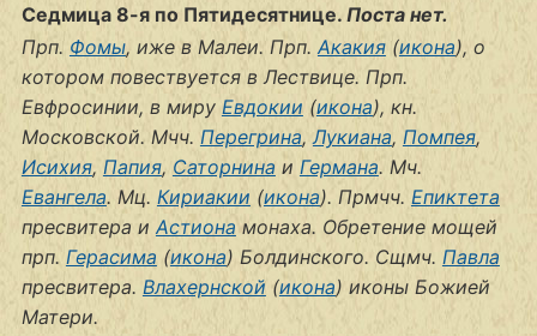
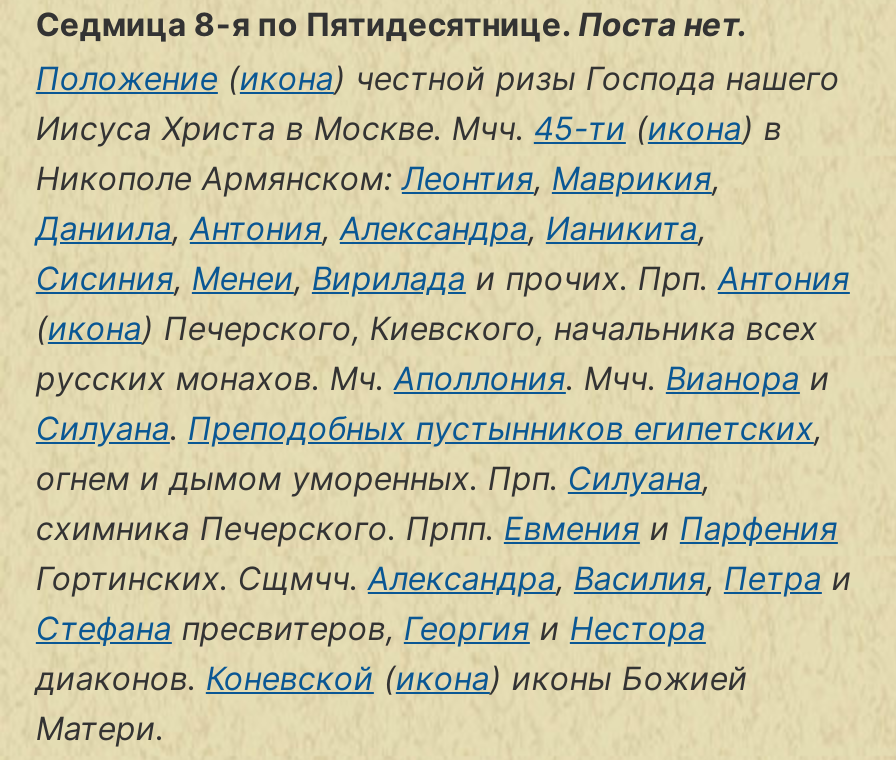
[21,35,500,299] Прп. Фомы, иже в Малеи. Прп. Акакия (икона), о | котором повествуется в Лествице. Прп. | Евфросинии, в миру Евдокии (икона), кн. | Московской. Мчч. Перегрина, Лукиана, Помпея, | Исихия, Папия, Саторнина и Германа. Мч. | Евангела. Мц. Кириакии (икона). Прмчч. Епиктета | пресвитера и Астиона монаха. Обретение мощей | прп. Герасима (икона) Болдинского. Сщмч. Павла | пресвитера. Влахернской (икона) иконы Божией -> [36,59,852,699] Положение (икона) честной ризы Господа нашего | Иисуса Христа в Москве. Мчч. 45-ти (икона) в | Никополе Армянском: Леонтия, Маврикия, | Даниила, Антония, Александра, Ианикита, | Сисиния, Менеи, Вирилада и прочих. Прп. Антония | (икона) Печерского, Киевского, начальника всех | русских монахов. Мч. Аполлония. Мчч. Вианора и | Силуана. Преподобных пустынников египетских, | огнем и дымом уморенных. Прп. Силуана, | схимника Печерского. Прпп. Евмения и Парфения | Гортинских. Сщмчч. Александра, Василия, Петра и | Стефана пресвитеров, Георгия и Нестора | диаконов. Коневской (икона) иконы Божией

